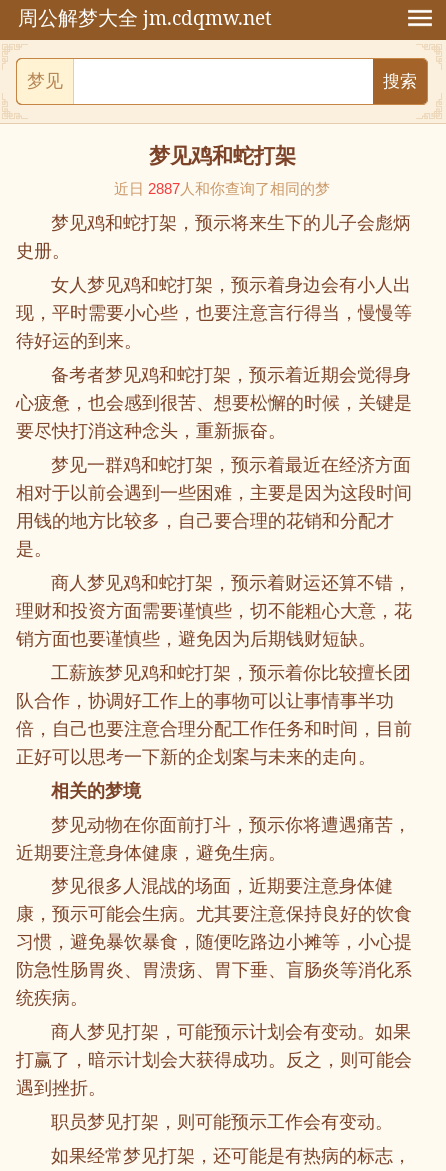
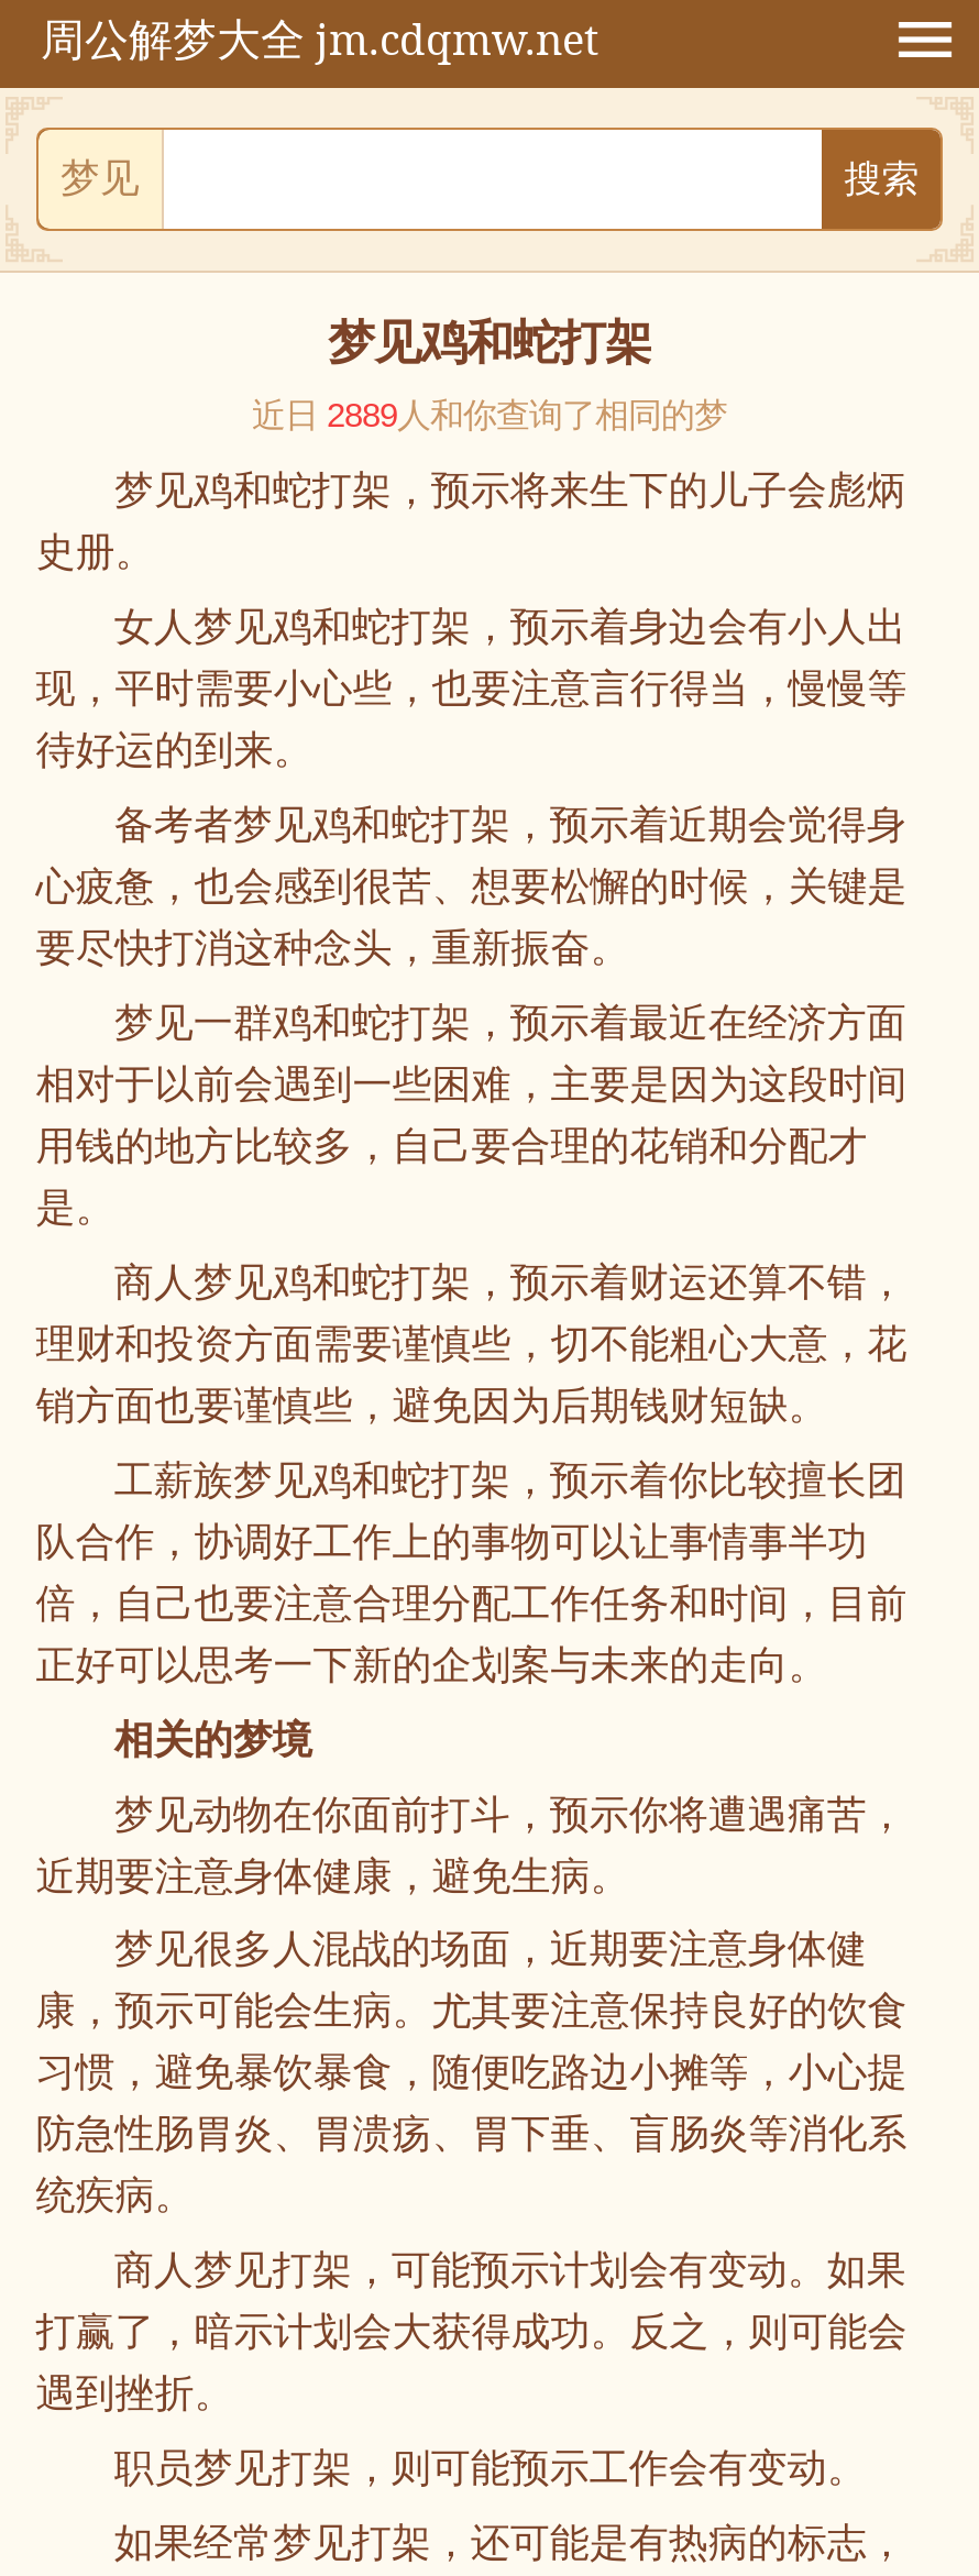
[114,180,330,197] 近日2887人和你查询了相同的梦 -> [252,396,727,434] 近日2889人和你查询了相同的梦

